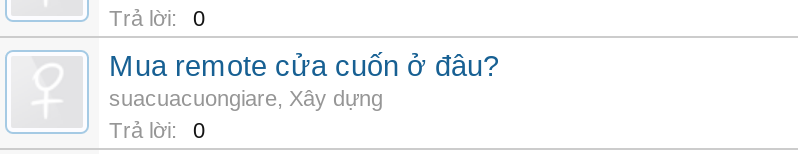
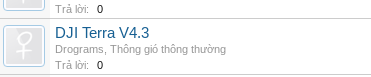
[109,50,499,110] Mua remote cửa cuốn ở đâu? | suacuacuongiare, Xây dựng -> [55,25,226,55] DJI Terra V4.3 | Drograms, Thông gió thông thường

